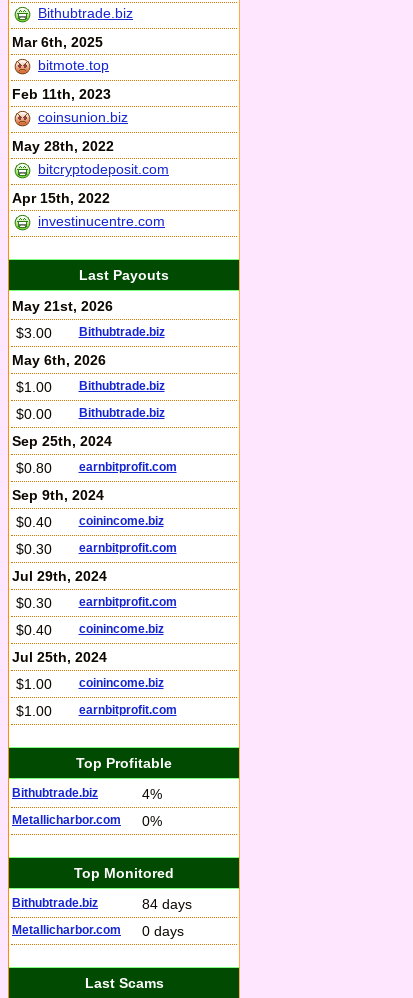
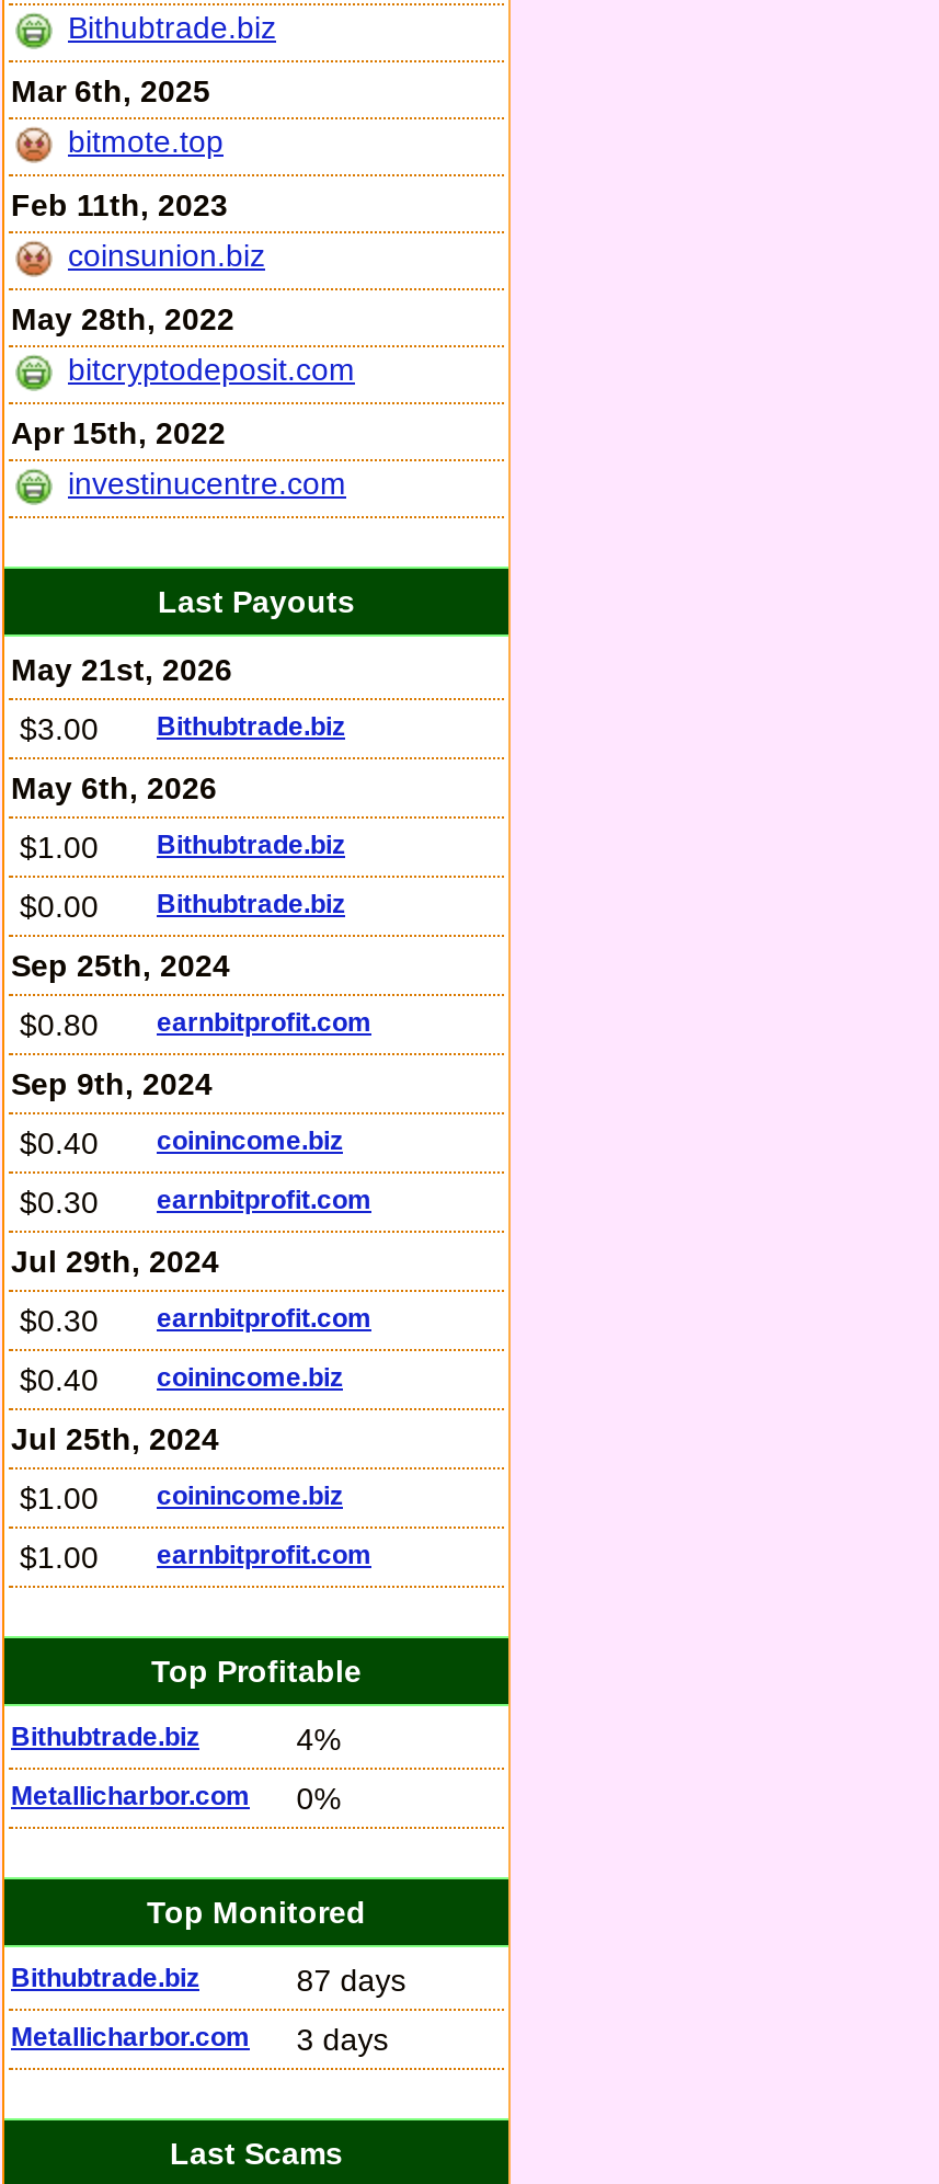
[142,896,192,912] 84 days -> [296,1963,406,1998] 87 days
[12,923,184,939] Metallicharbor.com 0 days -> [11,2022,389,2057] Metallicharbor.com 3 days

